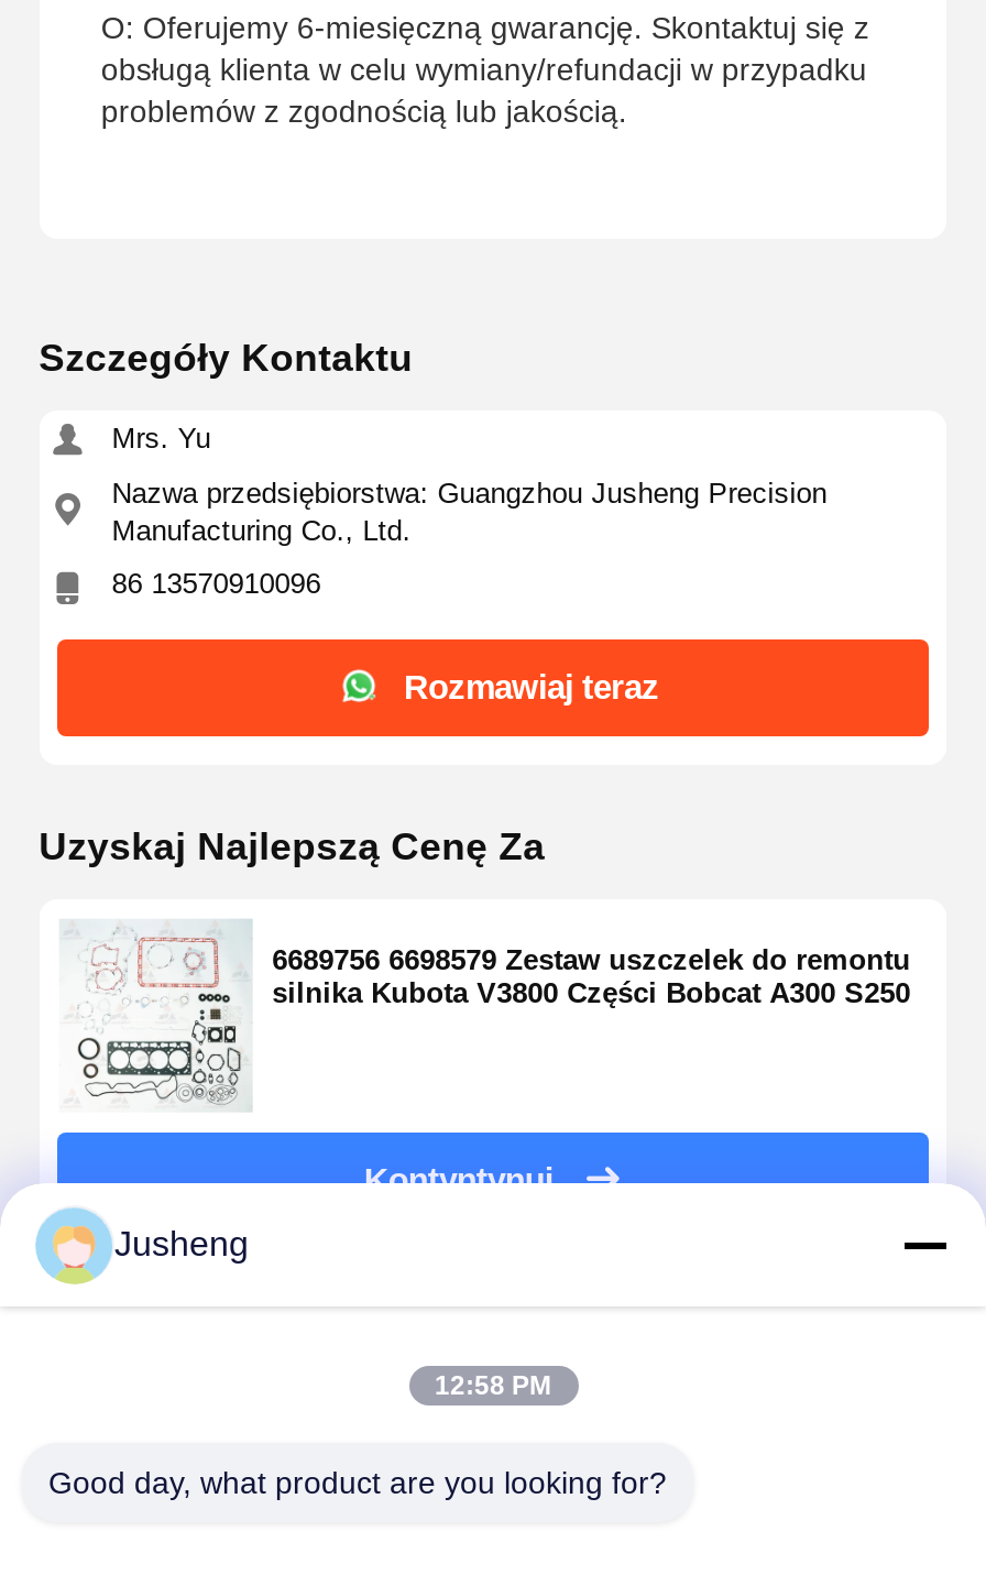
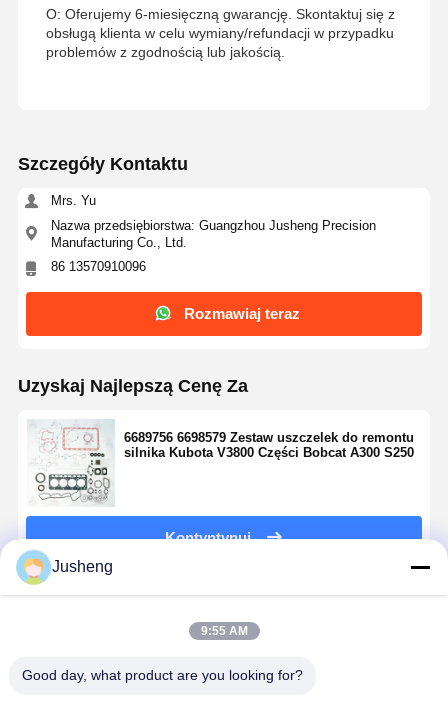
[435,1370,551,1401] 12:58 PM -> [200,624,247,638] 9:55 AM

